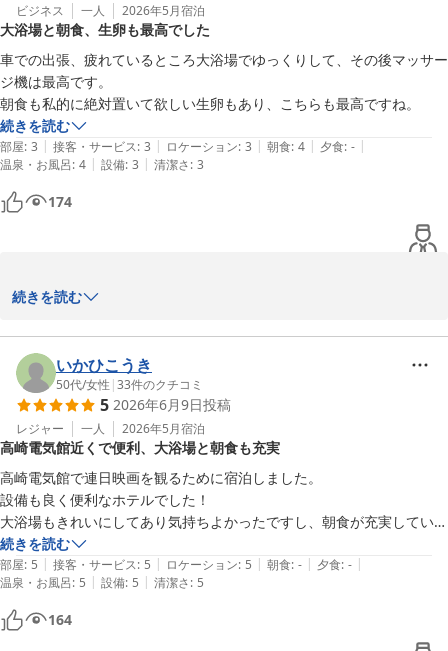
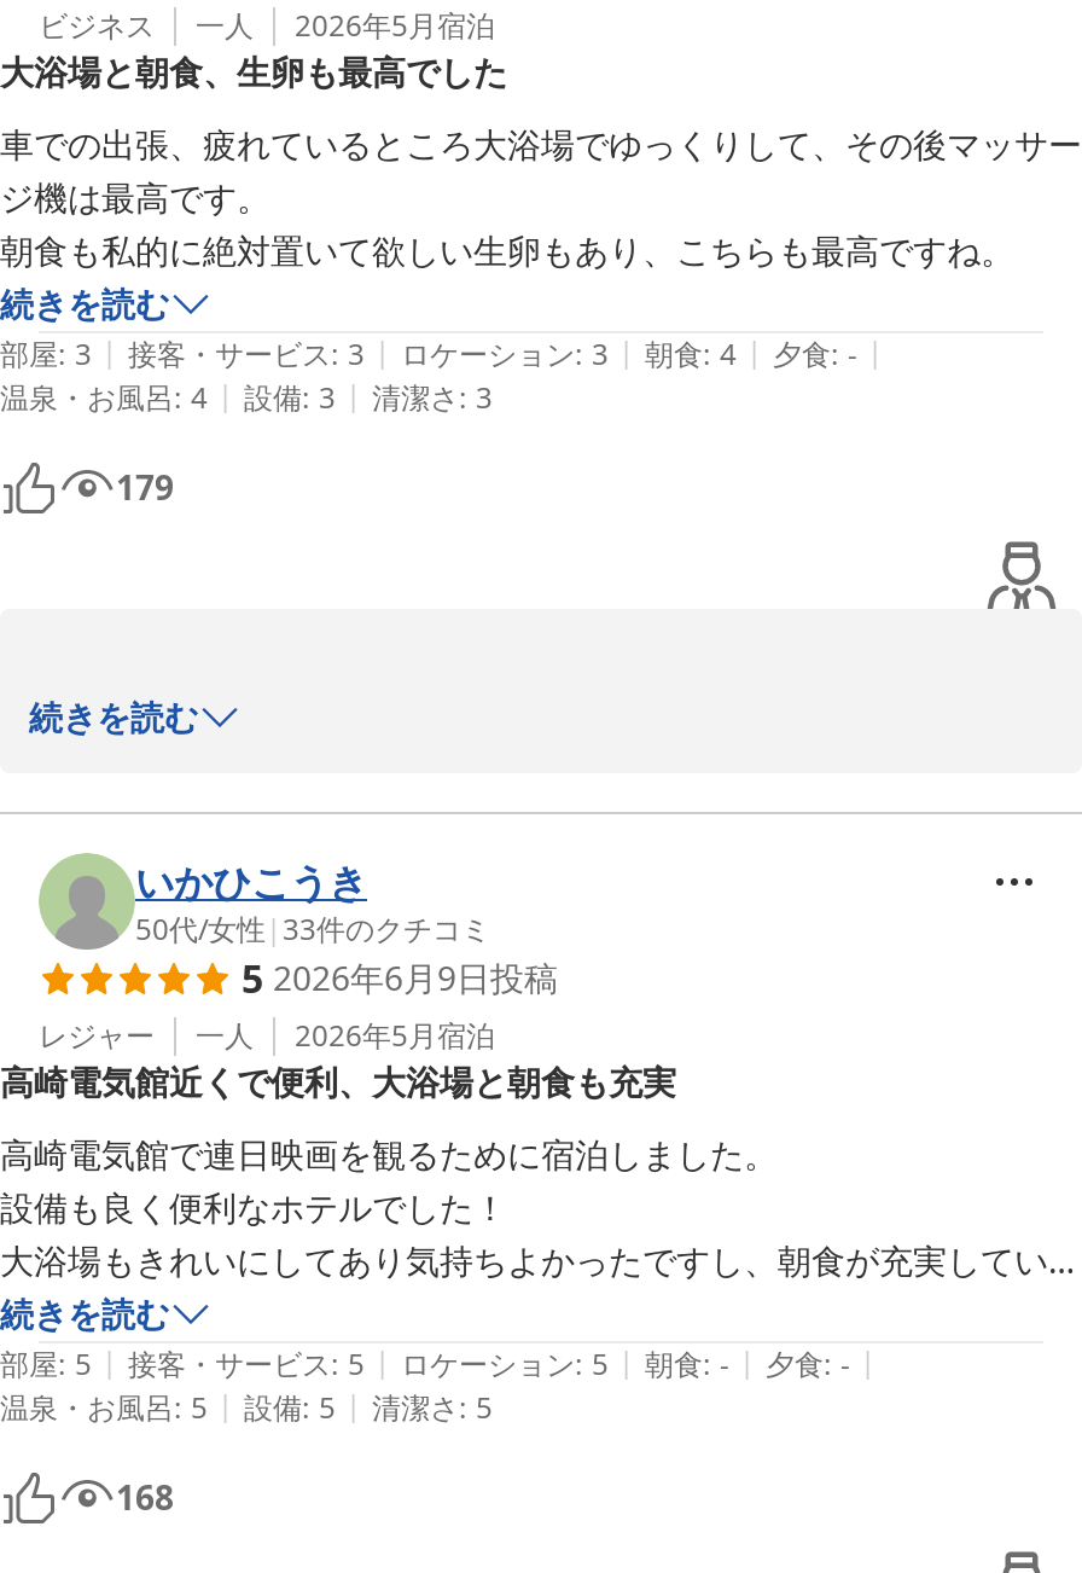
[48,192,72,211] 174 -> [116,464,174,510] 179
[48,610,72,629] 164 -> [116,1474,174,1520] 168

